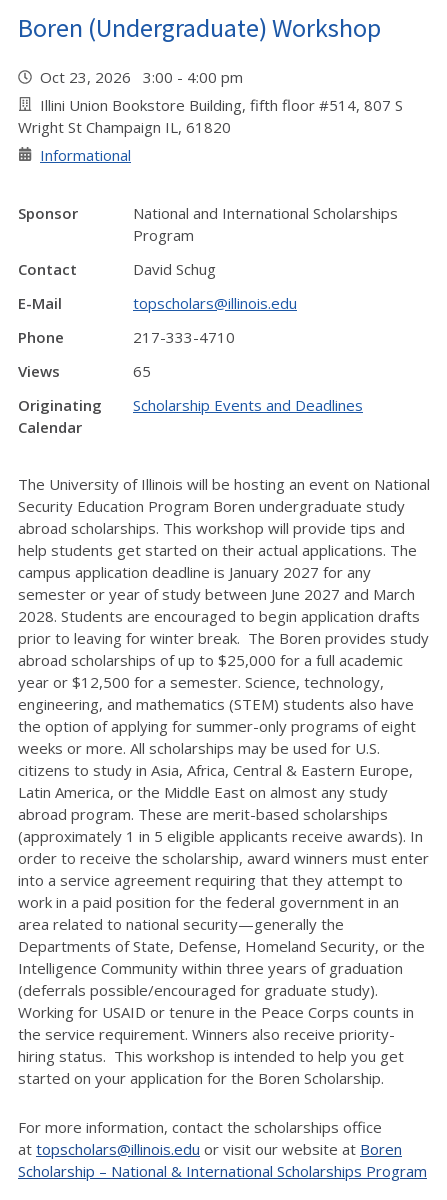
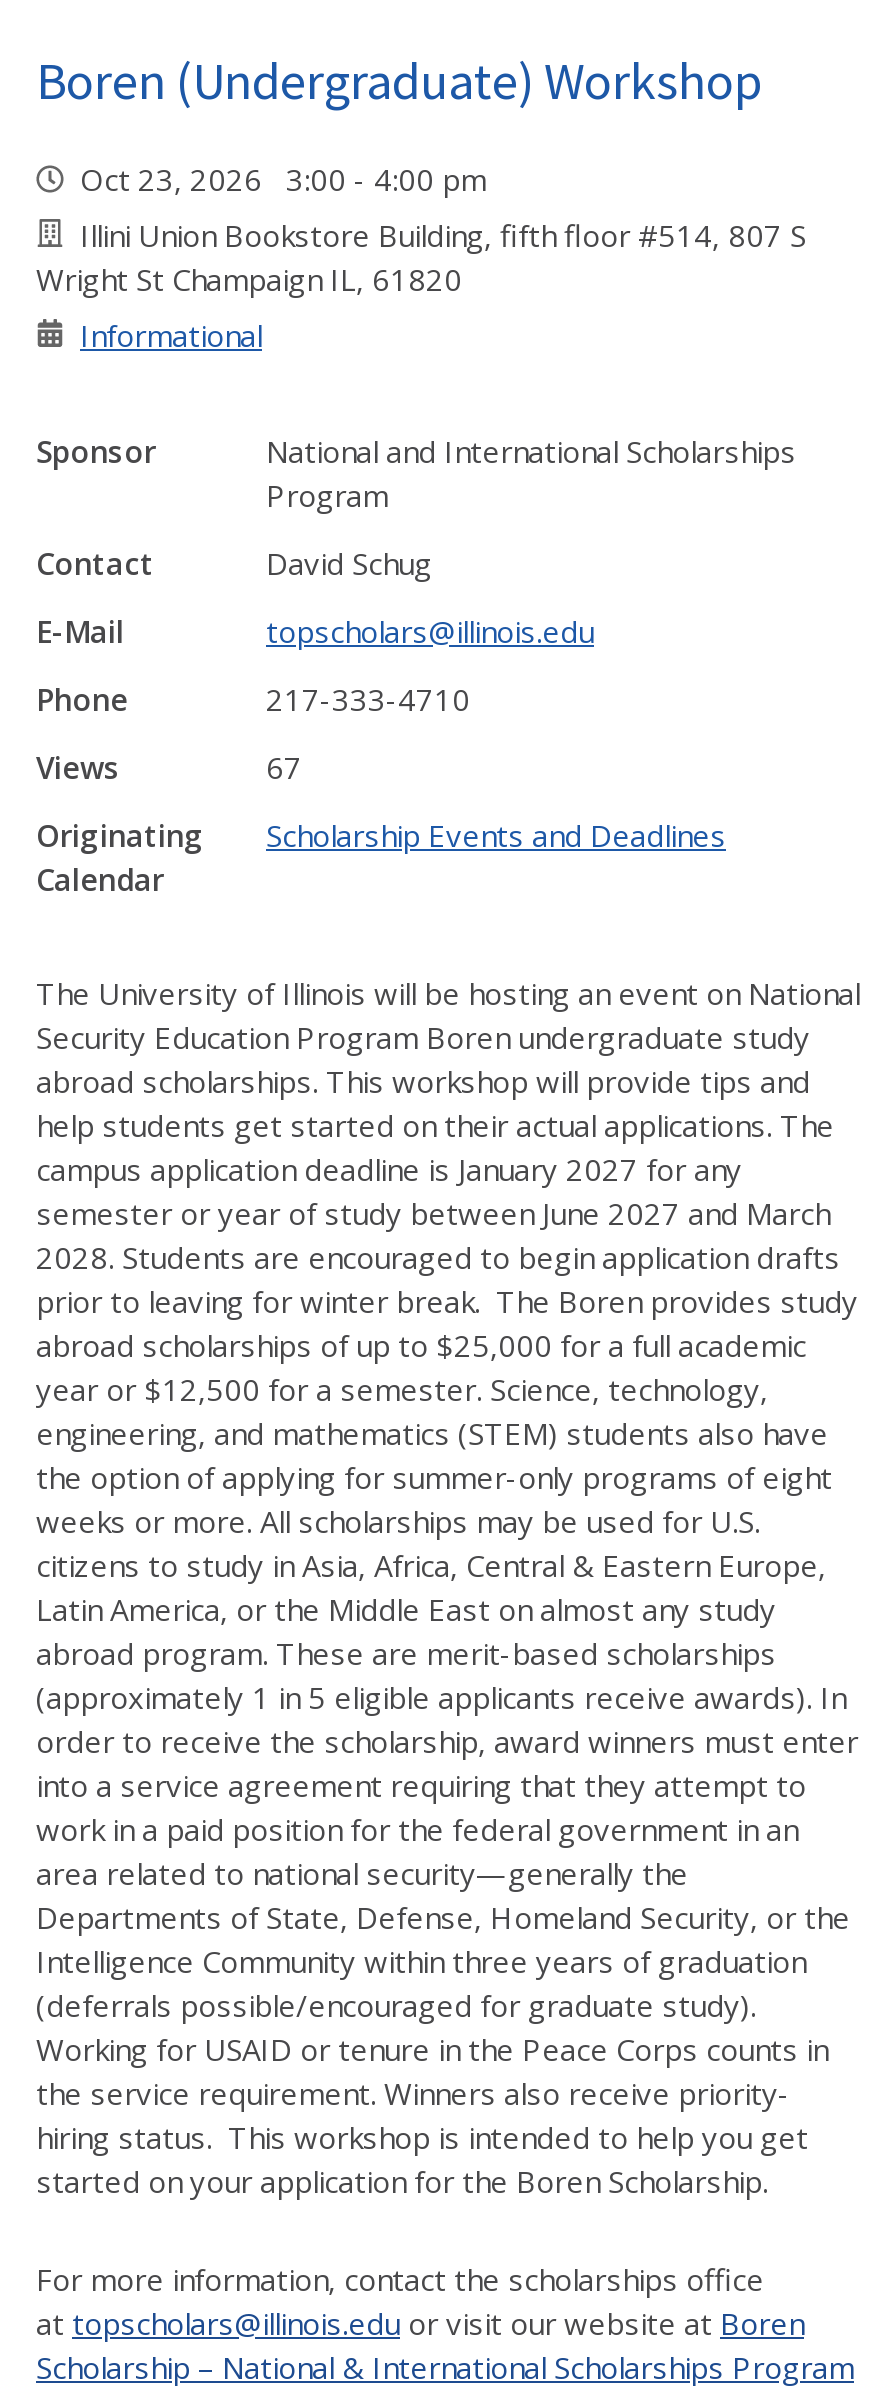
[133,361,151,381] 65 -> [266,747,302,787] 67

